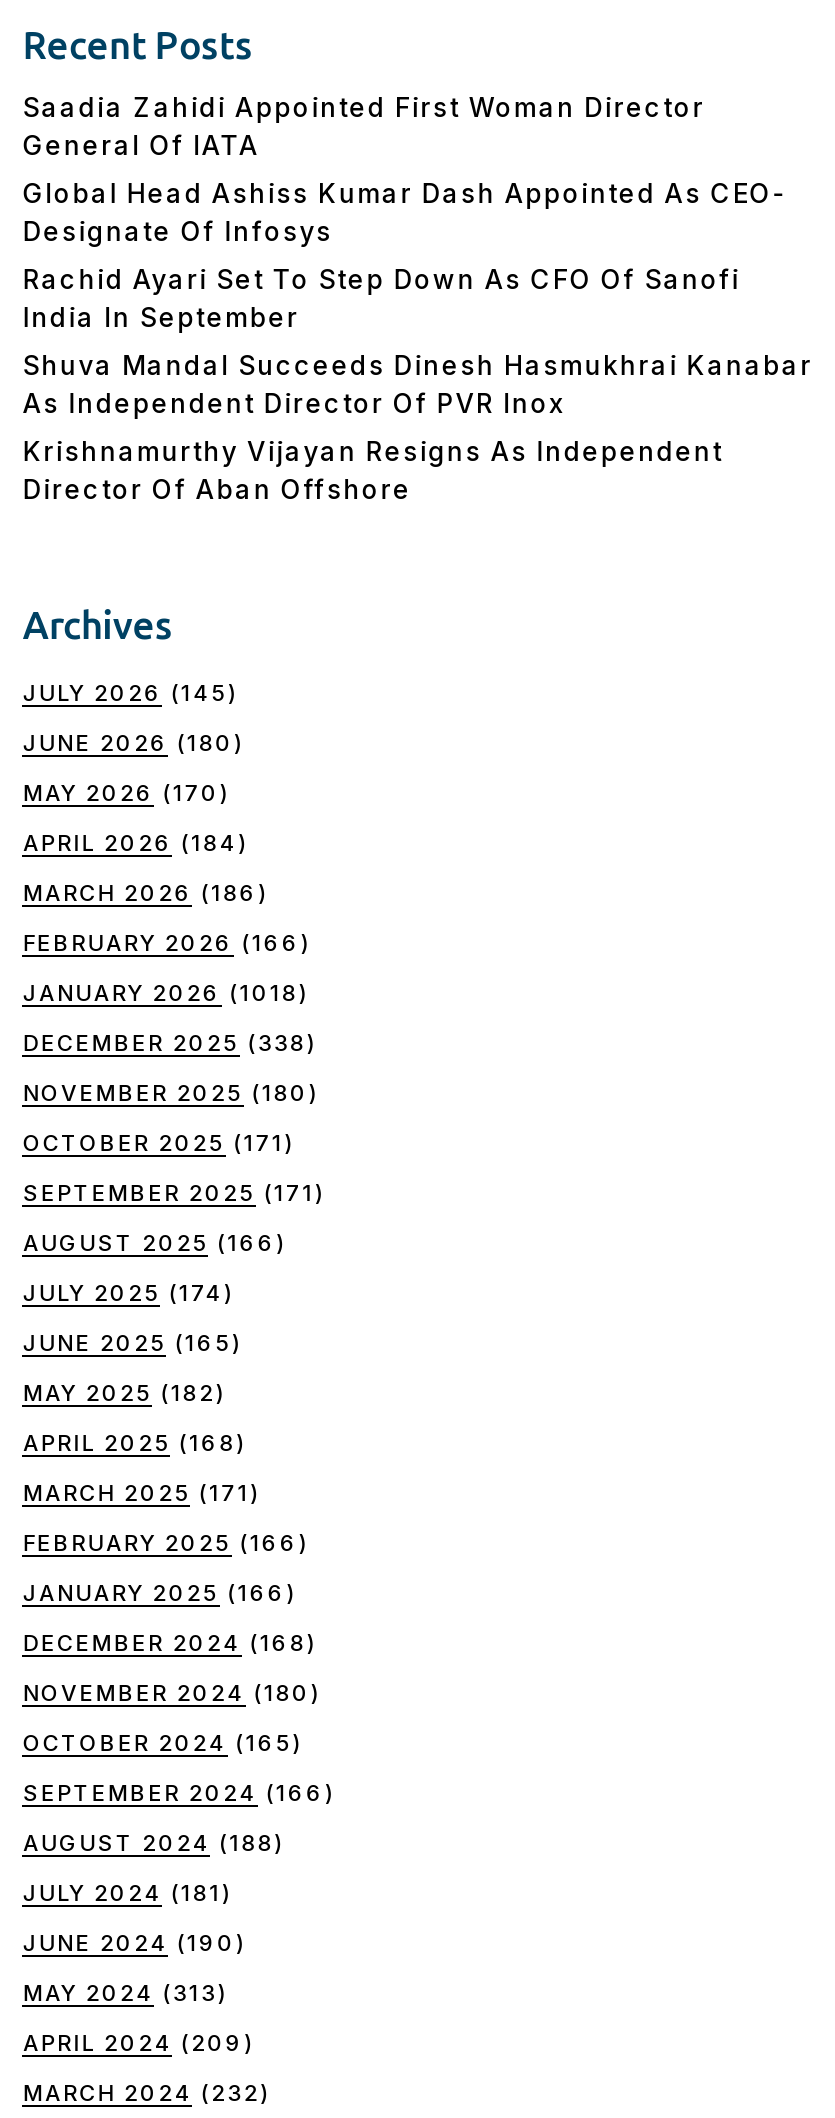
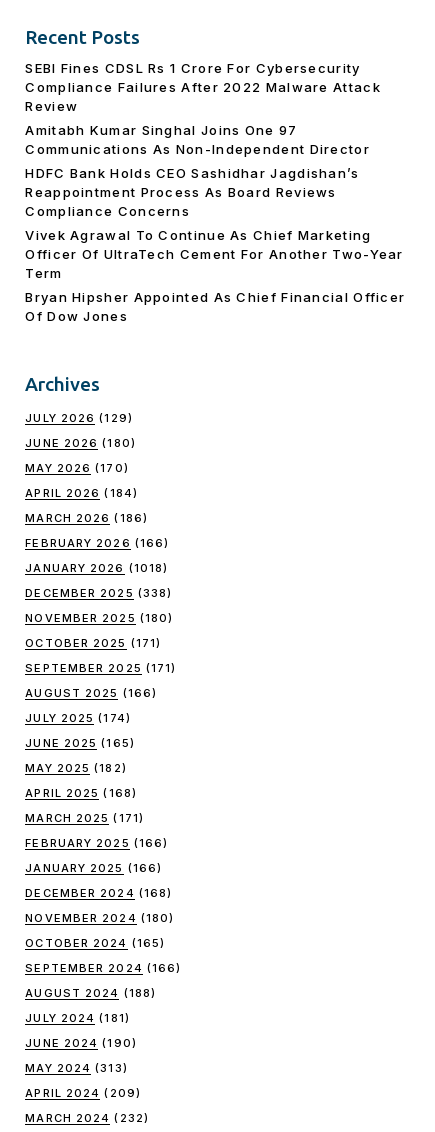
[23,91,705,161] Saadia Zahidi Appointed First Woman Director | General Of IATA -> [25,60,381,114] SEBI Fines CDSL Rs 1 Crore For Cybersecurity | Compliance Failures After 2022 Malware Attack | Review
[23,177,787,247] Global Head Ashiss Kumar Dash Appointed As CEO- | Designate Of Infosys -> [25,122,370,157] Amitabh Kumar Singhal Joins One 97 | Communications As Non-Independent Director
[23,263,740,333] Rachid Ayari Set To Step Down As CFO Of Sanofi | India In September -> [25,165,360,219] HDFC Bank Holds CEO Sashidhar Jagdishan’s | Reappointment Process As Board Reviews | Compliance Concerns
[23,349,813,419] Shuva Mandal Succeeds Dinesh Hasmukhrai Kanabar | As Independent Director Of PVR Inox -> [25,227,404,281] Vivek Agrawal To Continue As Chief Marketing | Officer Of UltraTech Cement For Another Two-Year | Term
[23,435,723,505] Krishnamurthy Vijayan Resigns As Independent | Director Of Aban Offshore -> [25,289,405,324] Bryan Hipsher Appointed As Chief Financial Officer | Of Dow Jones
[23,679,238,707] JULY 2026 (145) -> [25,411,133,425] JULY 2026 (129)

